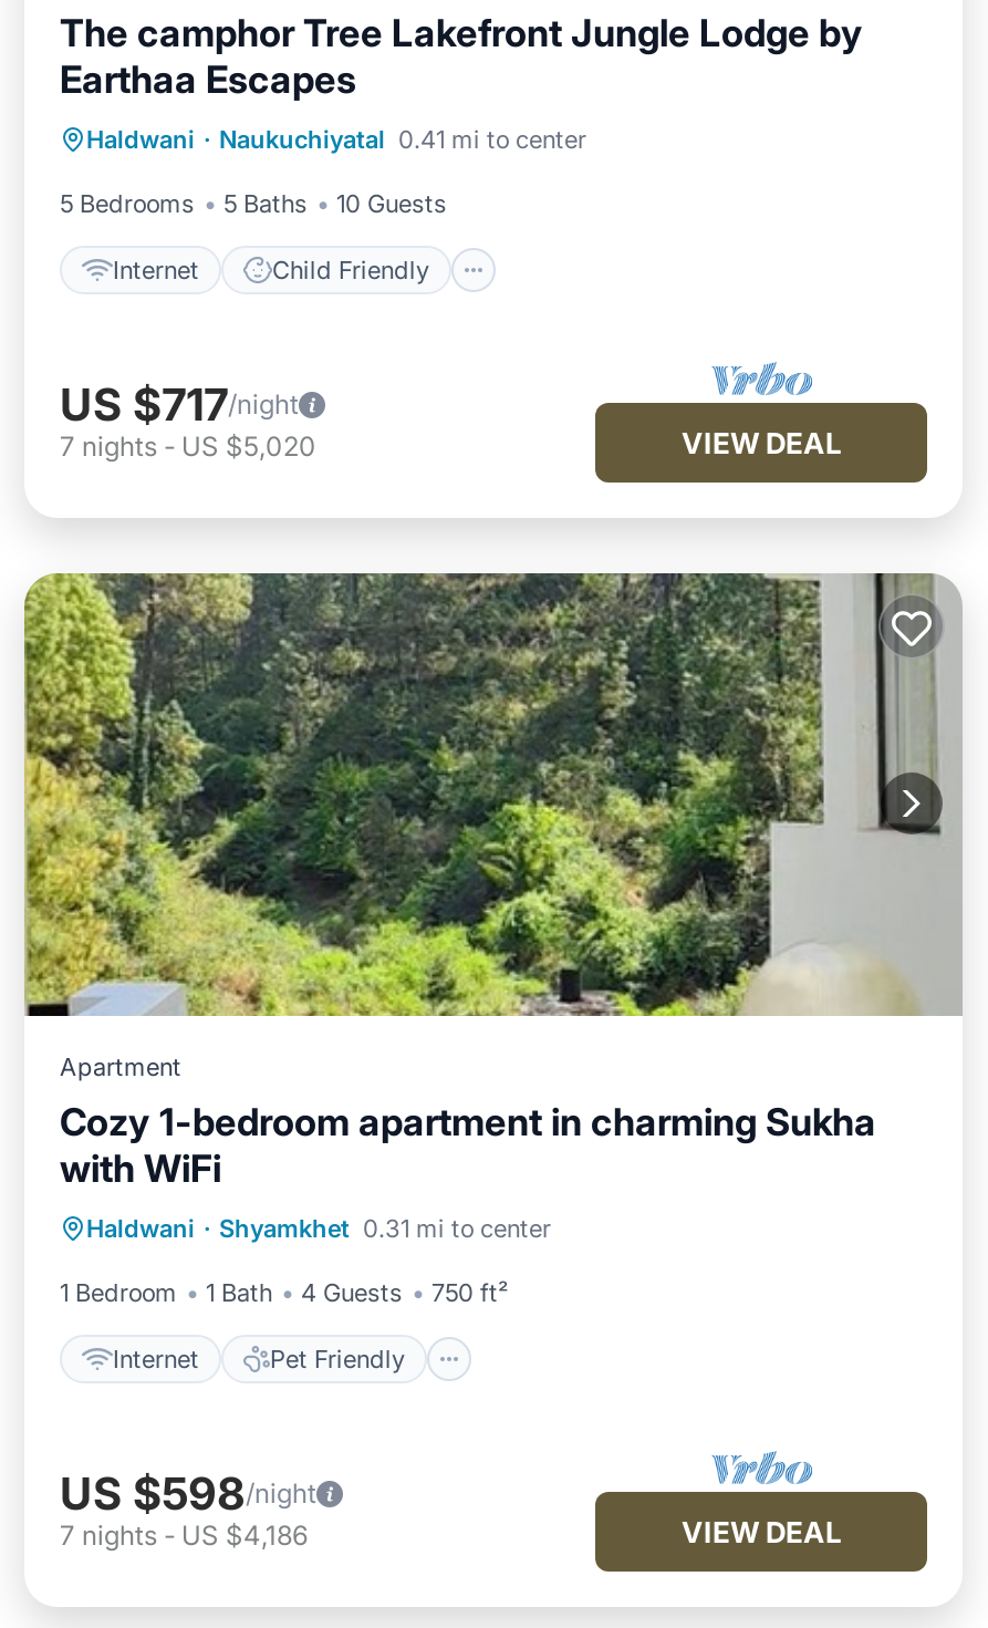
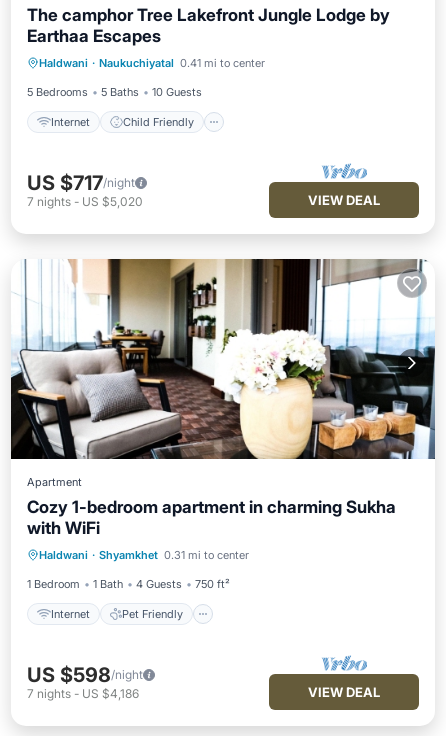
[22,571,963,1018] [image] -> [10,258,435,460] [image]

